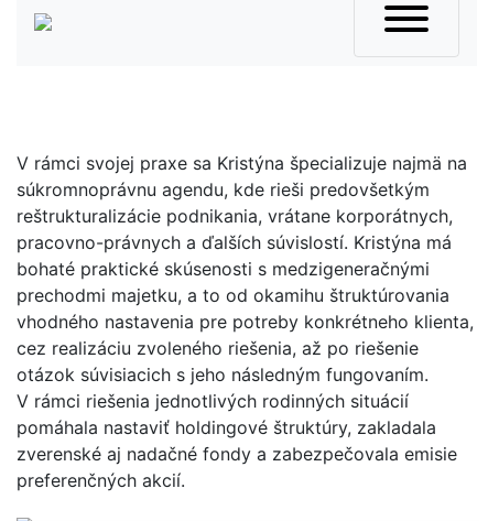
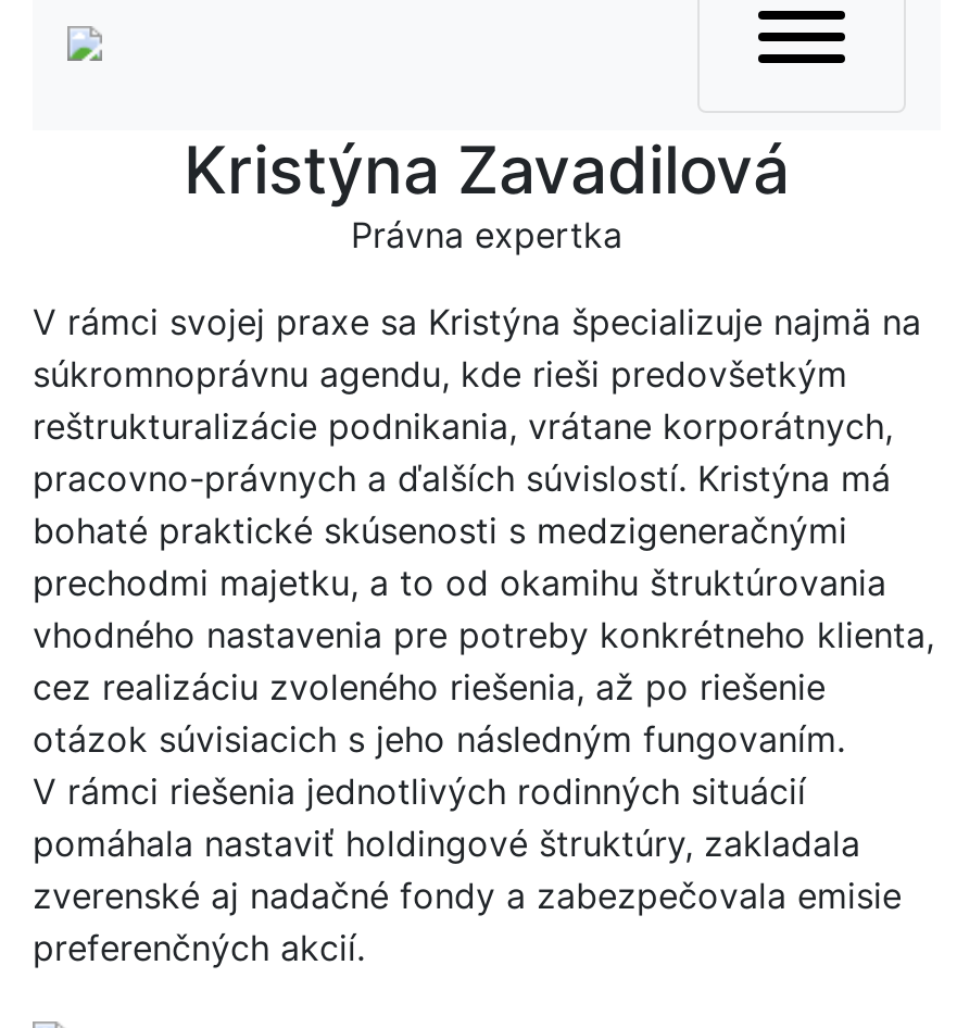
none -> [184,130,790,256] Kristýna Zavadilová | Právna expertka

